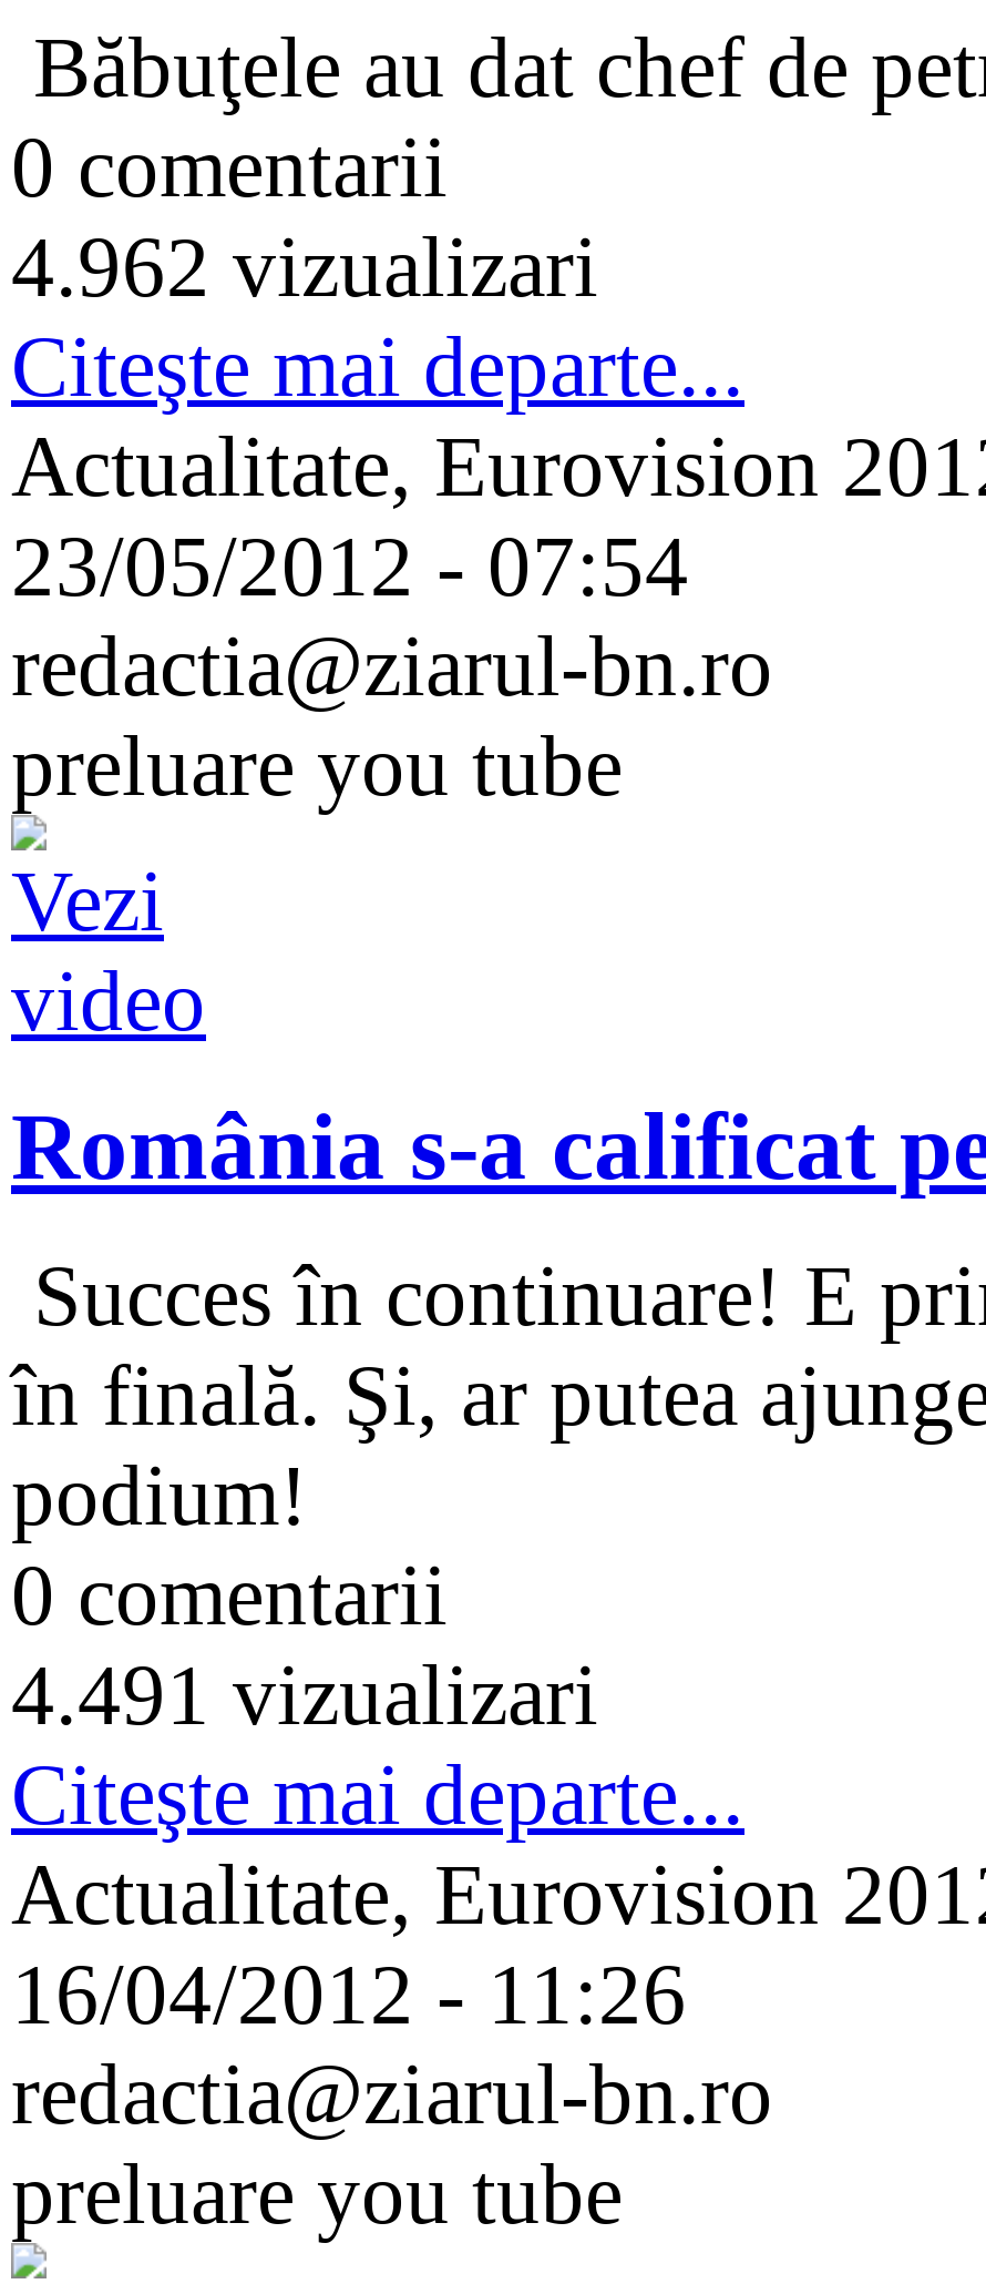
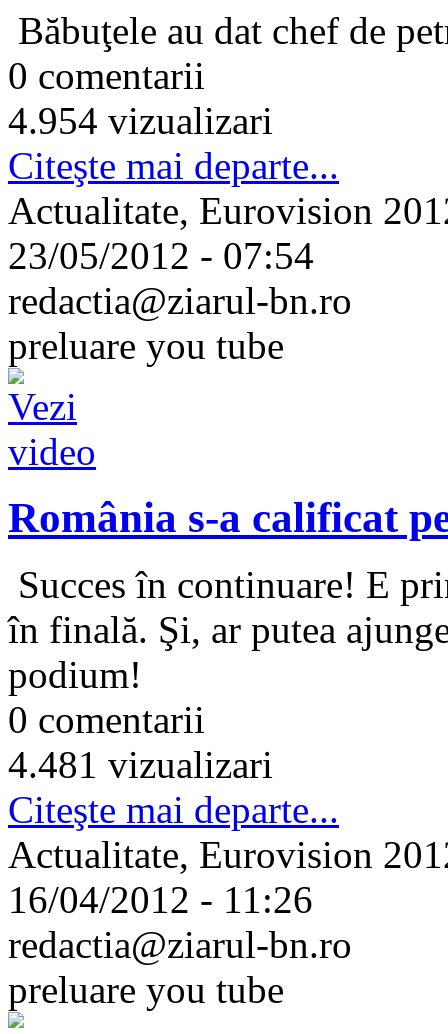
[11,217,598,313] 4.962 vizualizari -> [8,98,273,141] 4.954 vizualizari
[11,1647,598,1742] 4.491 vizualizari -> [8,743,273,786] 4.481 vizualizari

